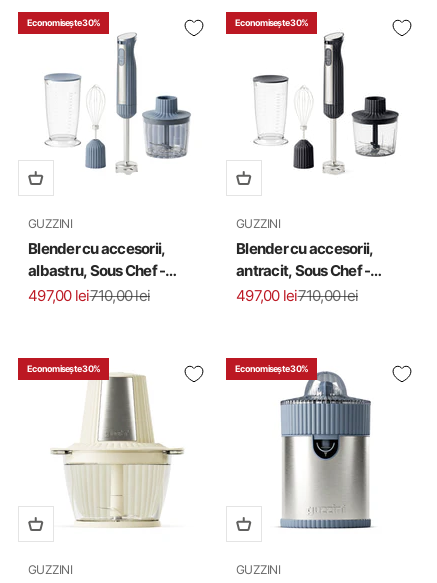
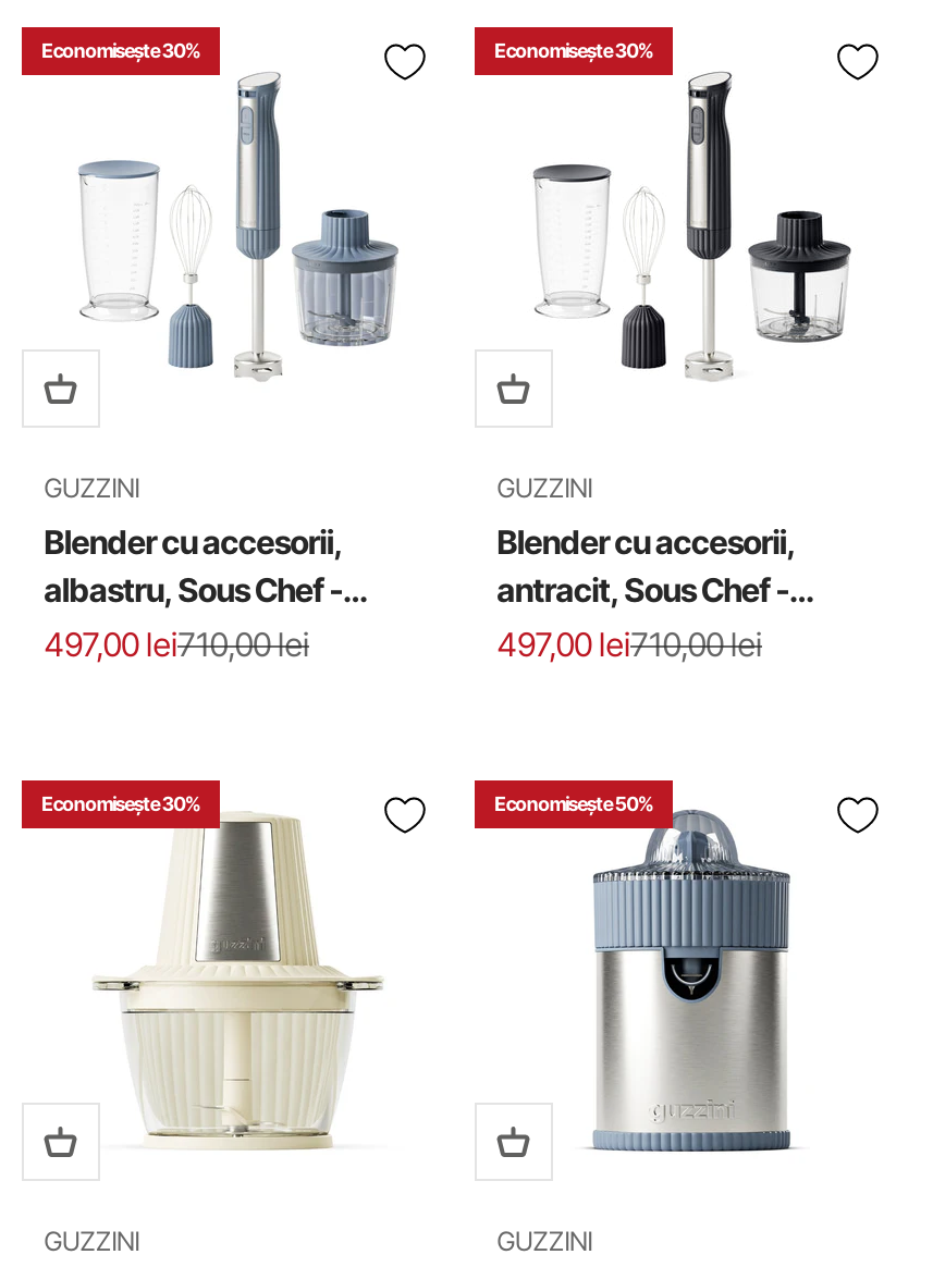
[235,363,308,374] Economisește 30% -> [494,791,653,815] Economisește 50%

